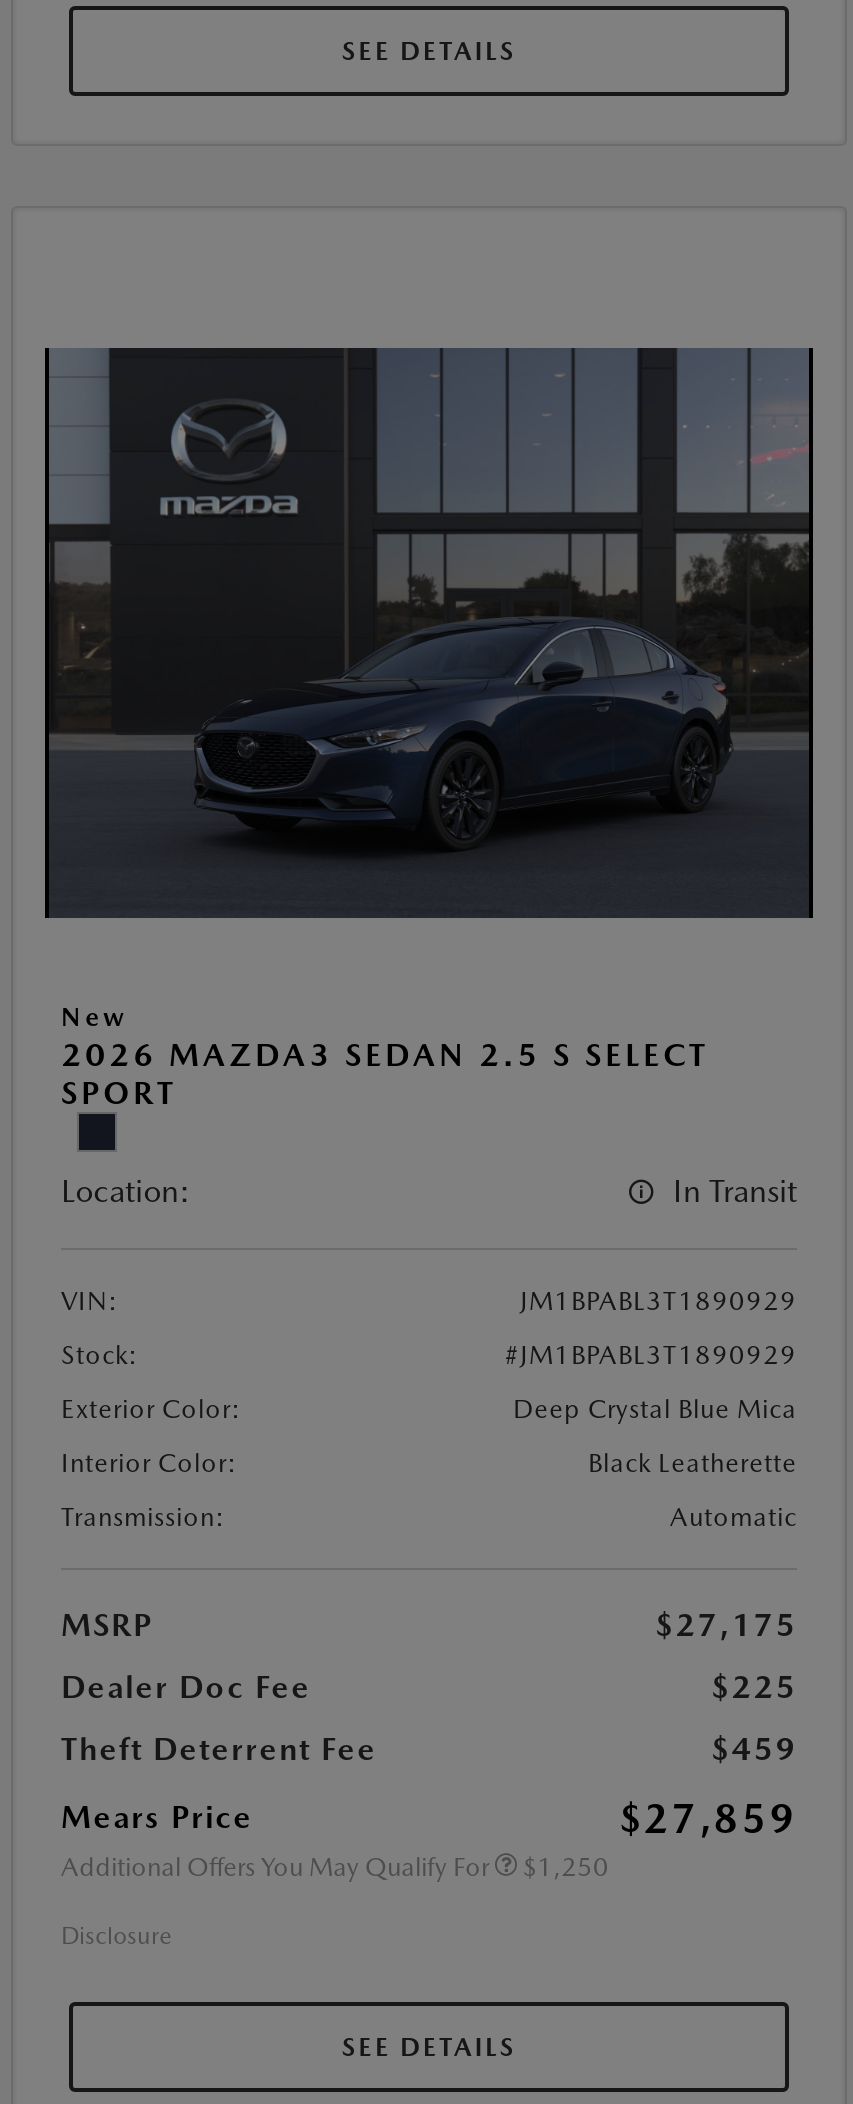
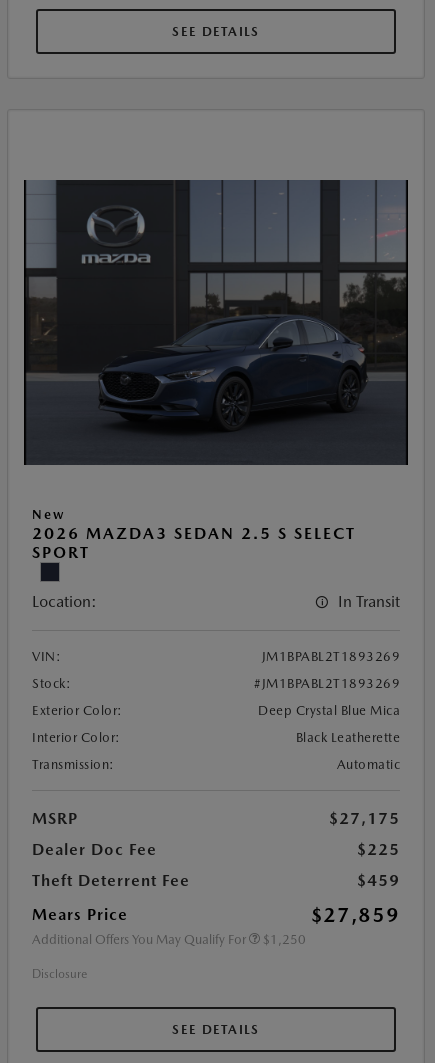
[520,1286,797,1316] JM1BPABL3T1890929 -> [261,649,400,664] JM1BPABL2T1893269
[505,1340,797,1370] #JM1BPABL3T1890929 -> [254,676,400,691] #JM1BPABL2T1893269

